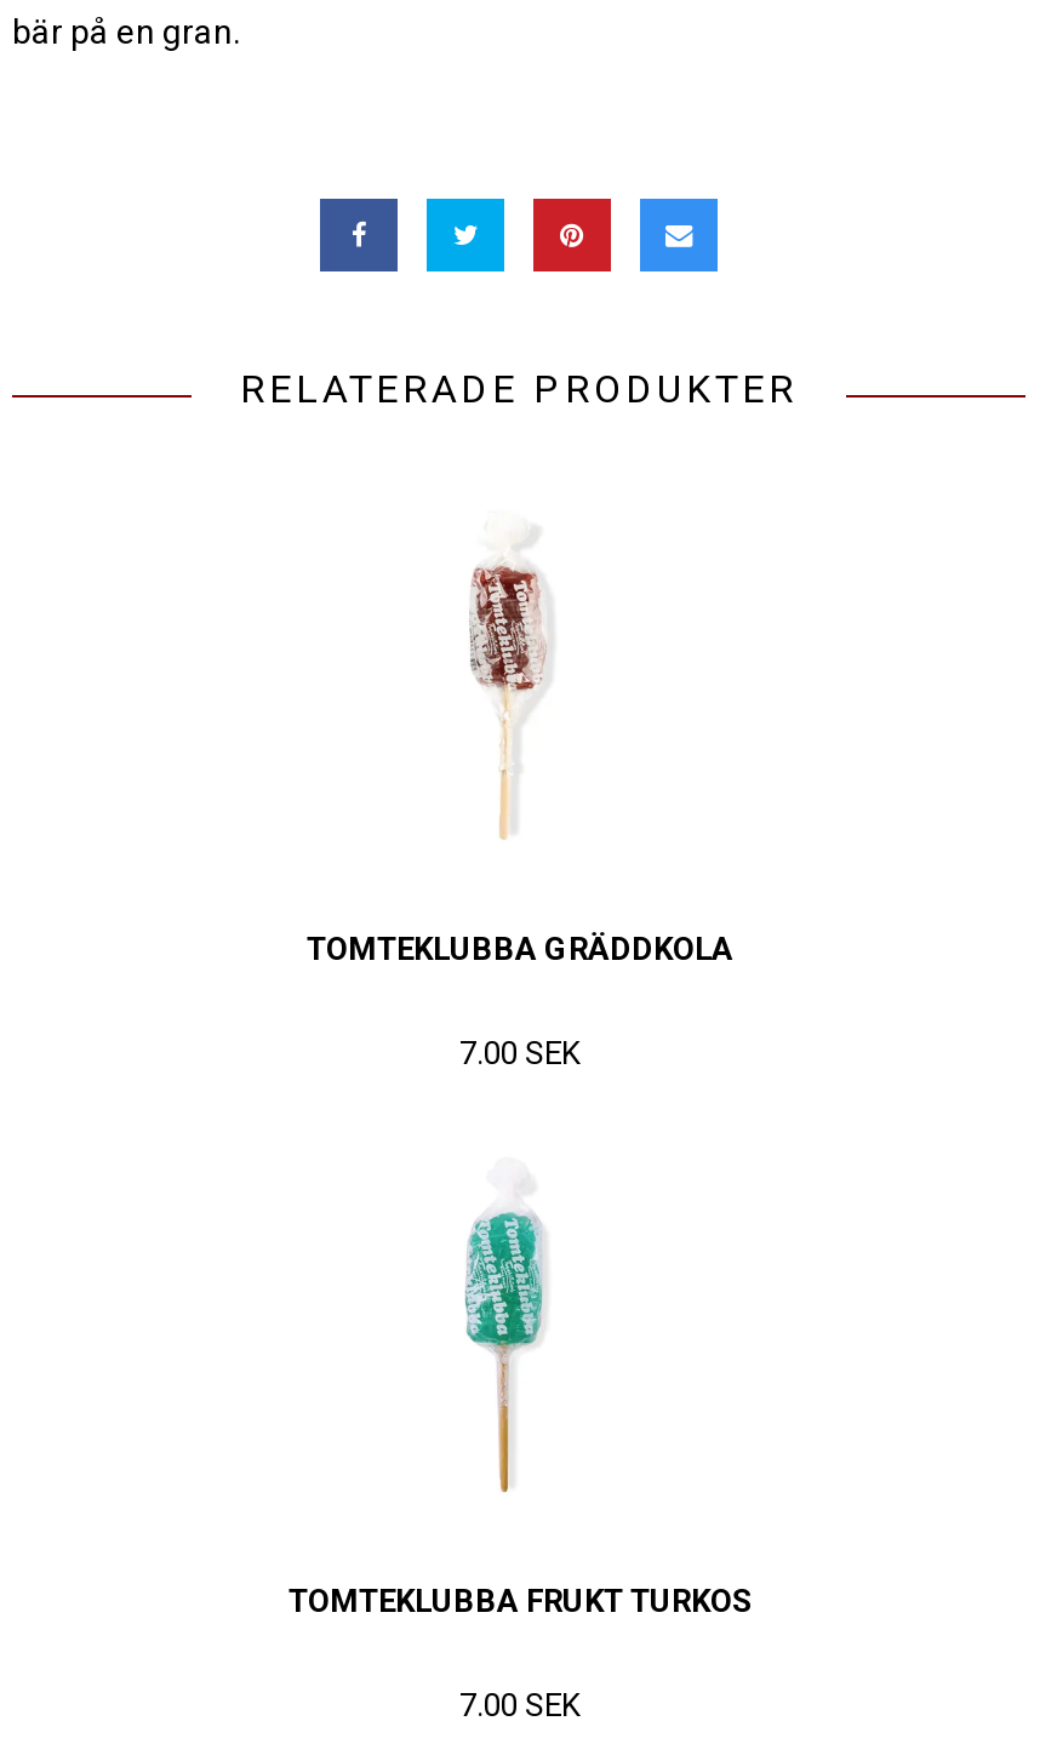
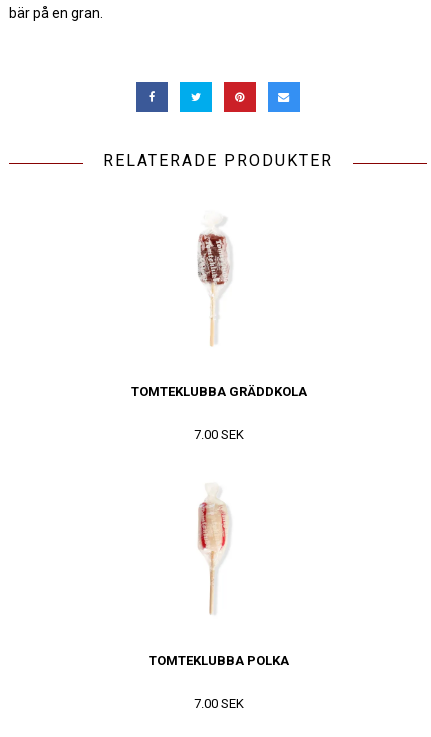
[463,1195,545,1379] [image] -> [196,491,228,566] [image]
[288,1583,752,1619] TOMTEKLUBBA FRUKT TURKOS -> [148,653,288,668] TOMTEKLUBBA POLKA

